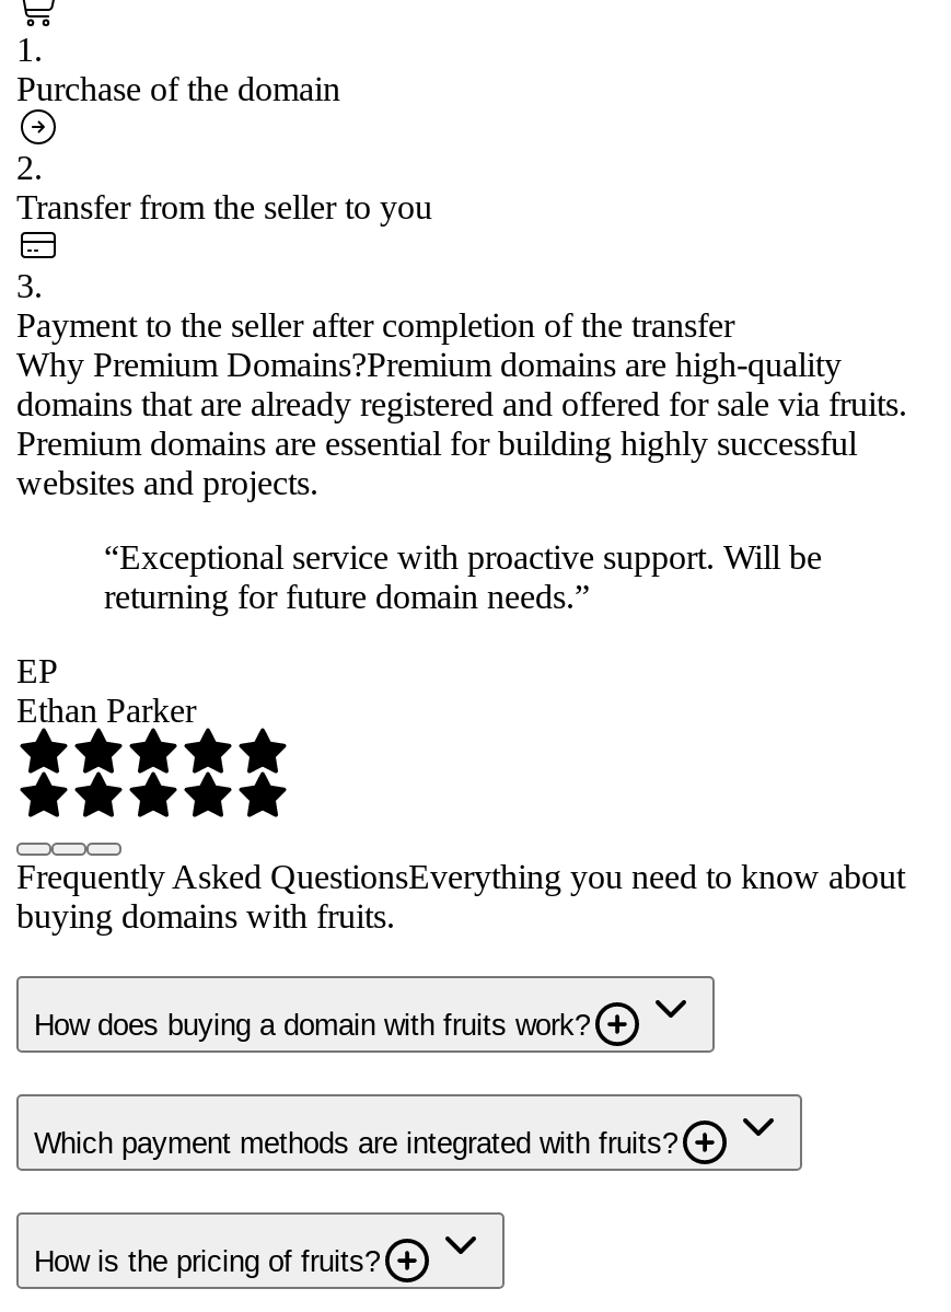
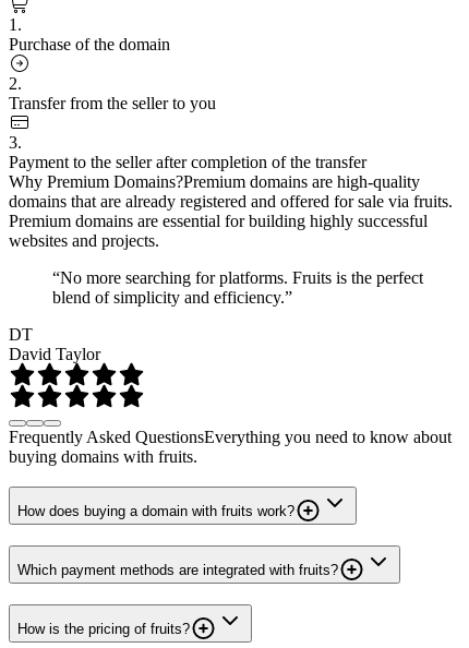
[104,537,822,614] “Exceptional service with proactive support. Will be | returning for future domain needs.” -> [52,268,423,306] “No more searching for platforms. Fruits is the perfect | blend of simplicity and efficiency.”
[16,651,196,728] EP | Ethan Parker -> [9,325,100,363] DT | David Taylor

